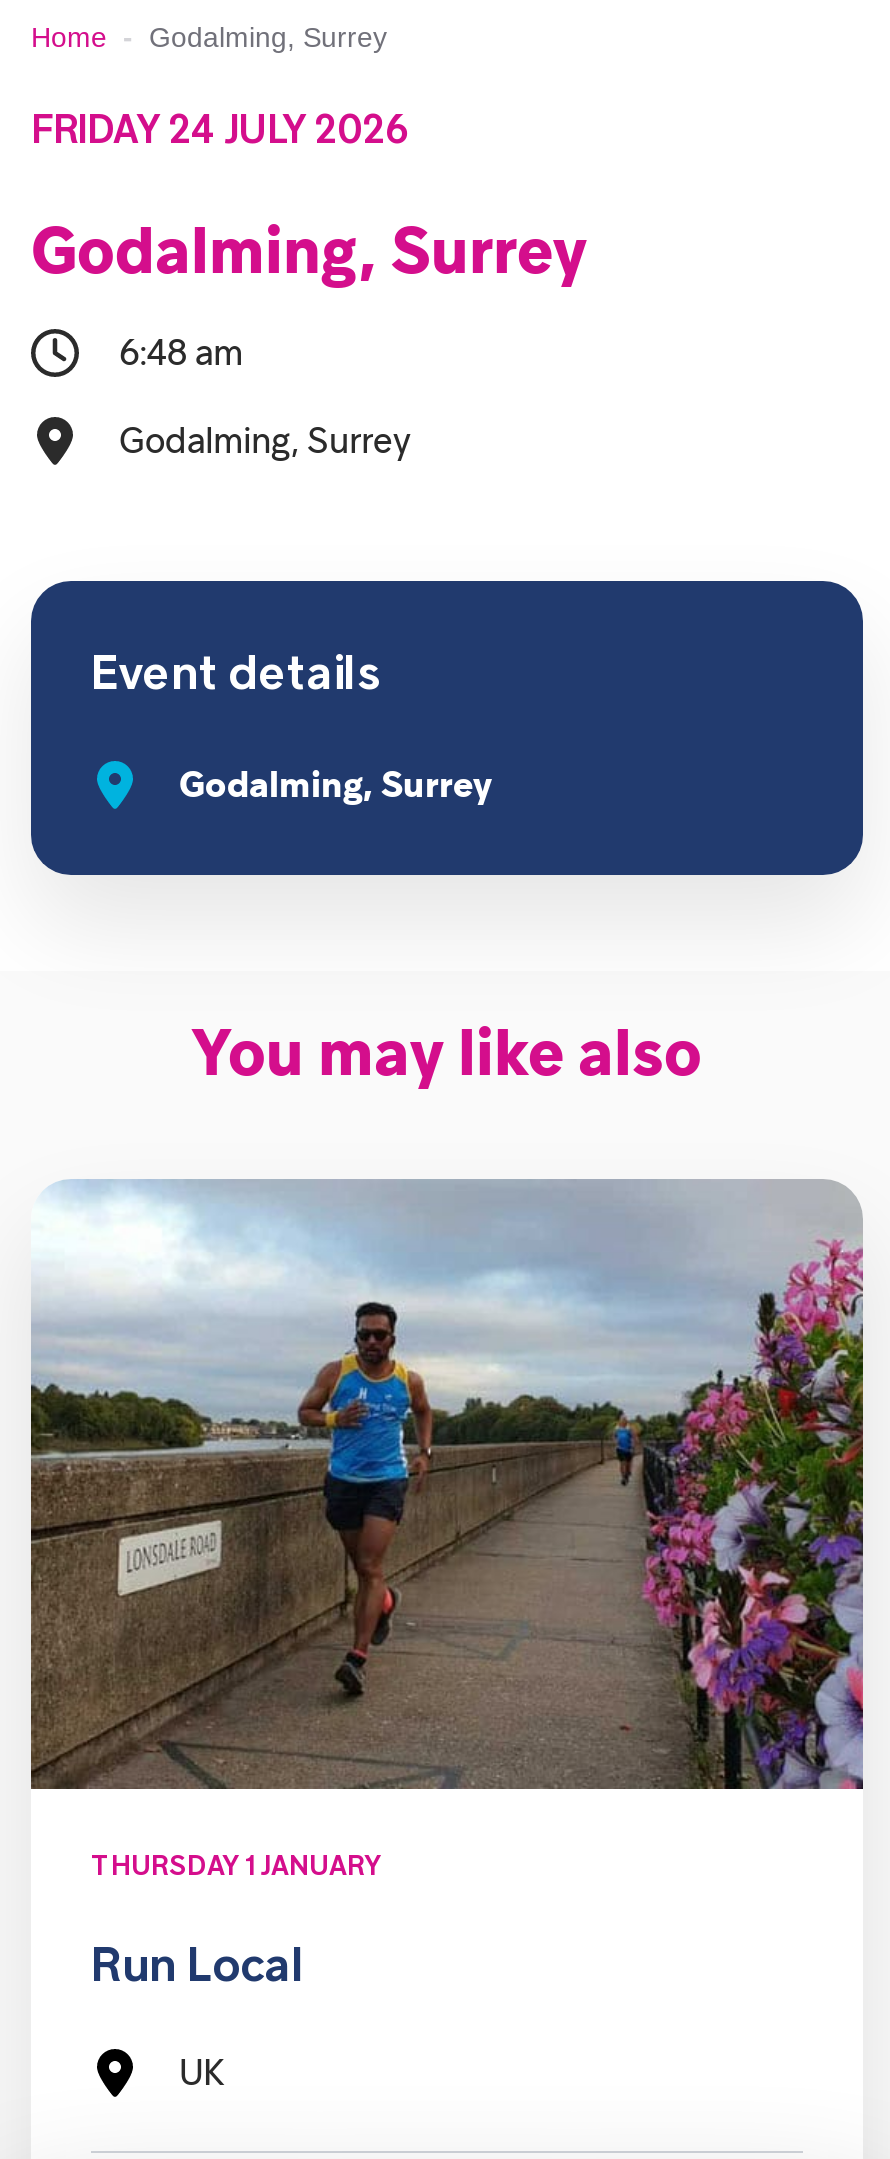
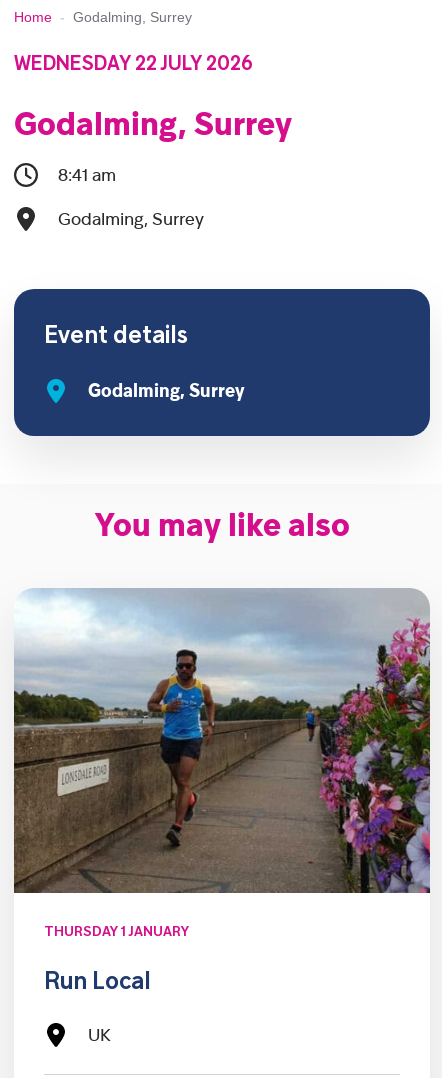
[31,114,409,150] FRIDAY 24 JULY 2026 -> [14,56,253,74] WEDNESDAY 22 JULY 2026
[119,338,243,372] 6:48 am -> [58,168,116,185] 8:41 am

